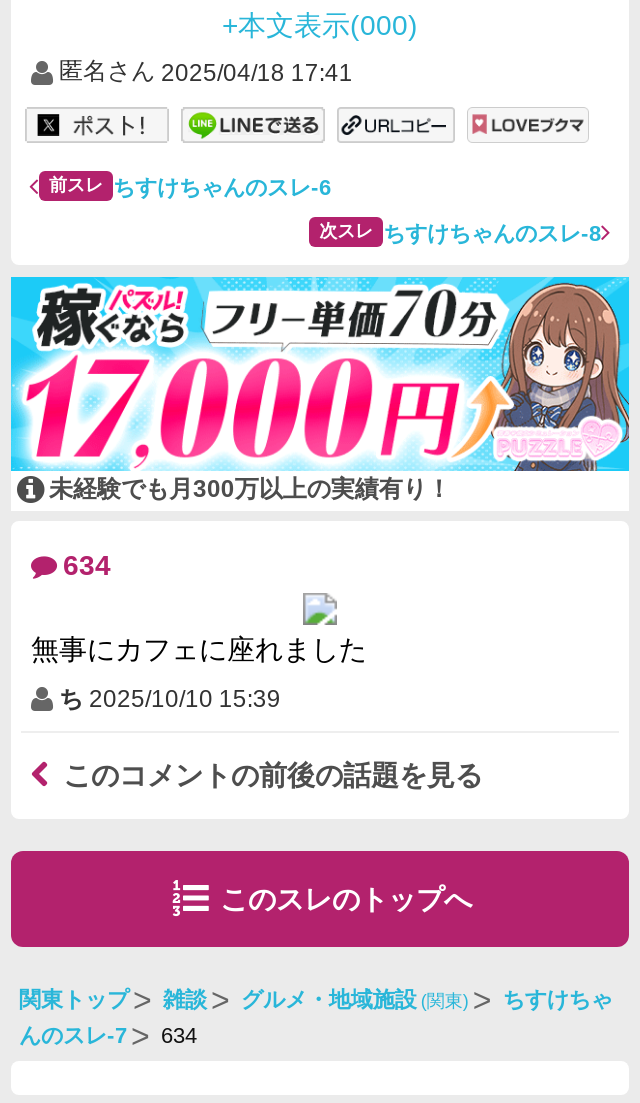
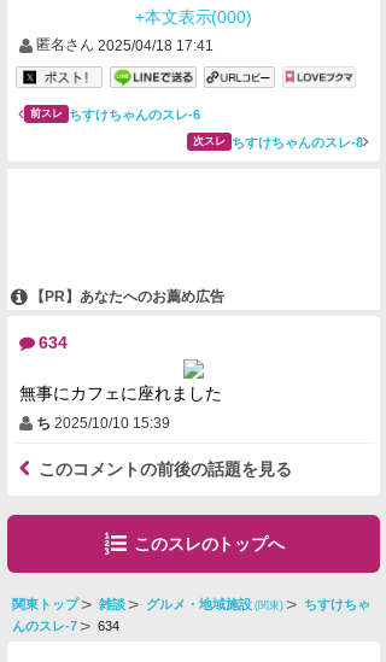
[9,275,631,473] [image] -> none
[49,472,449,500] 未経験でも月300万以上の実績有り！ -> [30,287,224,304] 【PR】あなたへのお薦め広告

